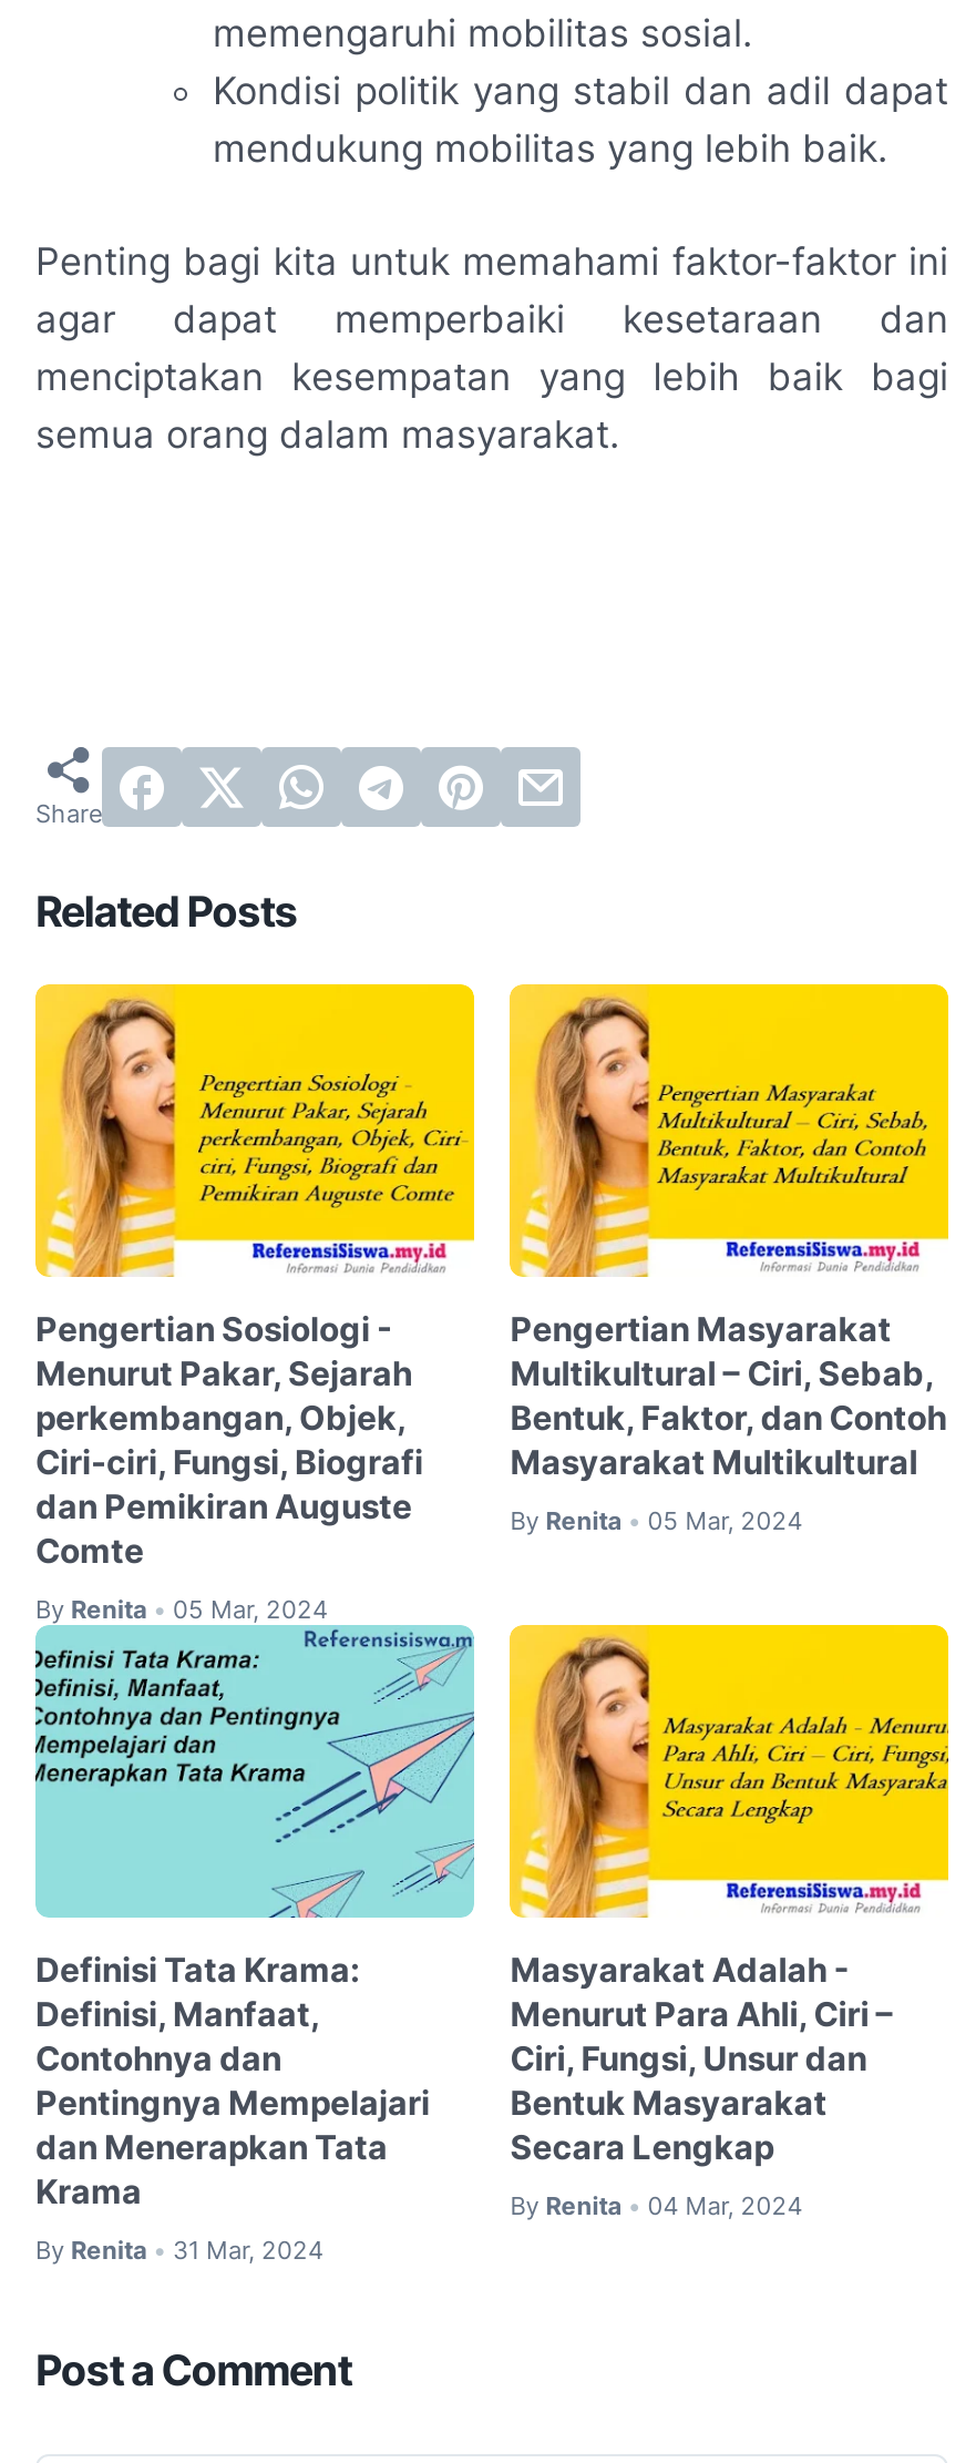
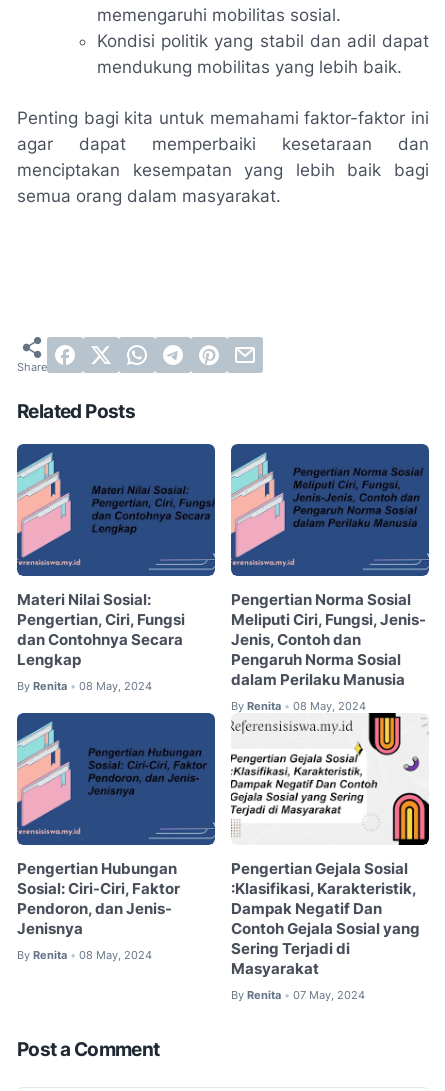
[33,982,476,1571] [image] | Pengertian Sosiologi - | Menurut Pakar, Sejarah | perkembangan, Objek, | Ciri-ciri, Fungsi, Biografi | dan Pemikiran Auguste | Comte -> [16,443,216,669] [image] | Materi Nilai Sosial: | Pengertian, Ciri, Fungsi | dan Contohnya Secara | Lengkap
[507,982,951,1482] [image] | Pengertian Masyarakat | Multikultural – Ciri, Sebab, | Bentuk, Faktor, dan Contoh | Masyarakat Multikultural -> [230,443,430,689] [image] | Pengertian Norma Sosial | Meliputi Ciri, Fungsi, Jenis- | Jenis, Contoh dan | Pengaruh Norma Sosial | dalam Perilaku Manusia
[510,1504,803,1536] By Renita • 05 Mar, 2024 -> [231,699,366,713] By Renita • 08 May, 2024
[35,1593,328,1625] By Renita • 05 Mar, 2024 -> [17,679,152,693] By Renita • 08 May, 2024
[33,1625,474,2212] [image] | Definisi Tata Krama: | Definisi, Manfaat, | Contohnya dan | Pentingnya Mempelajari | dan Menerapkan Tata | Krama -> [16,712,216,938] [image] | Pengertian Hubungan | Sosial: Ciri-Ciri, Faktor | Pendoron, dan Jenis- | Jenisnya
[507,1623,951,2168] [image] | Masyarakat Adalah - | Menurut Para Ahli, Ciri – | Ciri, Fungsi, Unsur dan | Bentuk Masyarakat | Secara Lengkap -> [230,712,430,978] [image] | Pengertian Gejala Sosial | :Klasifikasi, Karakteristik, | Dampak Negatif Dan | Contoh Gejala Sosial yang | Sering Terjadi di | Masyarakat
[510,2190,803,2222] By Renita • 04 Mar, 2024 -> [231,988,365,1002] By Renita • 07 May, 2024
[35,2234,323,2266] By Renita • 31 Mar, 2024 -> [17,948,152,962] By Renita • 08 May, 2024

